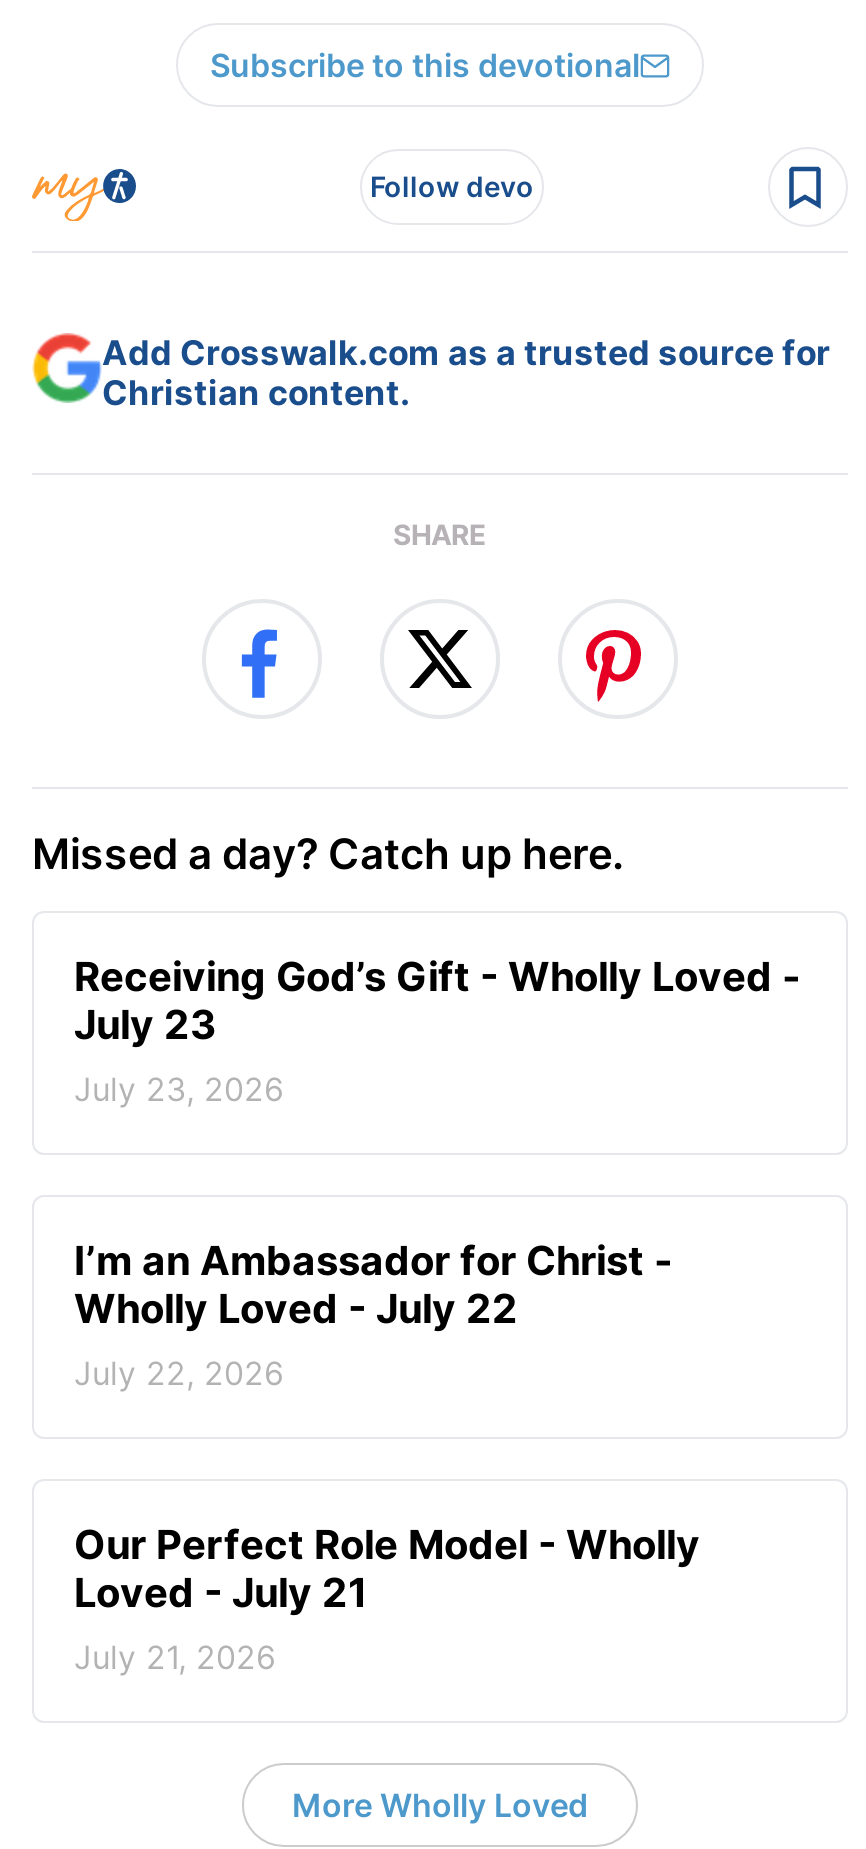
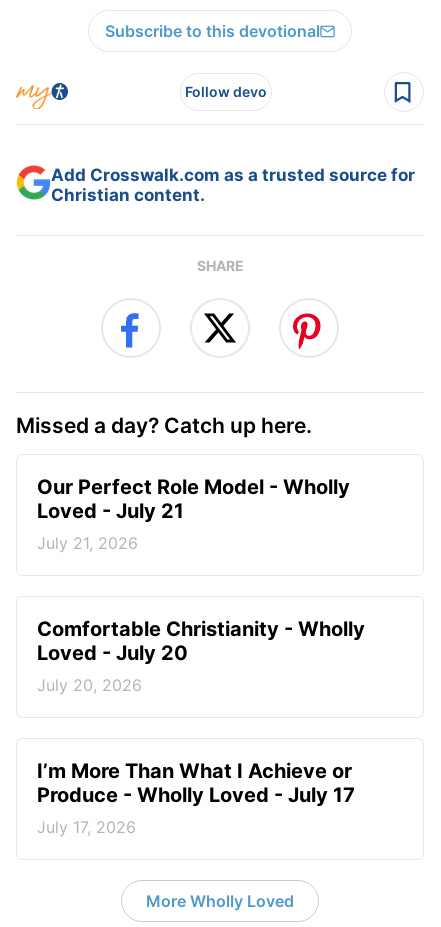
[74,953,800,1109] Receiving God’s Gift - Wholly Loved - | July 23 | July 23, 2026 -> none
[74,1237,672,1393] I’m an Ambassador for Christ - | Wholly Loved - July 22 | July 22, 2026 -> none
moved [74,1521,700,1677] -> [37,475,350,553]: Our Perfect Role Model - Wholly | Loved - July 21 | July 21, 2026
none -> [37,617,365,695] Comfortable Christianity - Wholly | Loved - July 20 | July 20, 2026
none -> [37,759,355,837] I’m More Than What I Achieve or | Produce - Wholly Loved - July 17 | July 17, 2026

